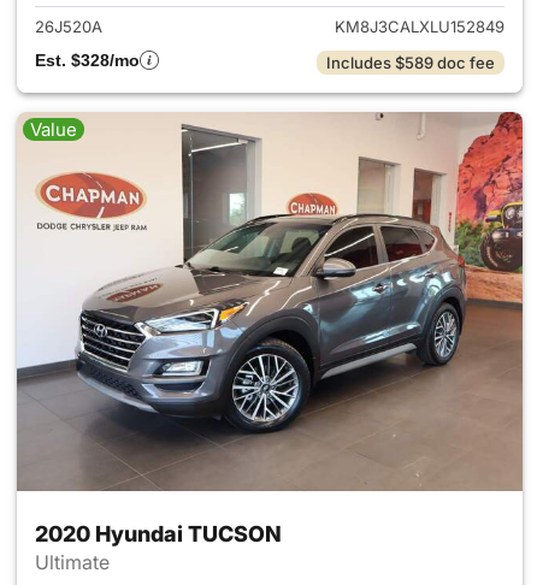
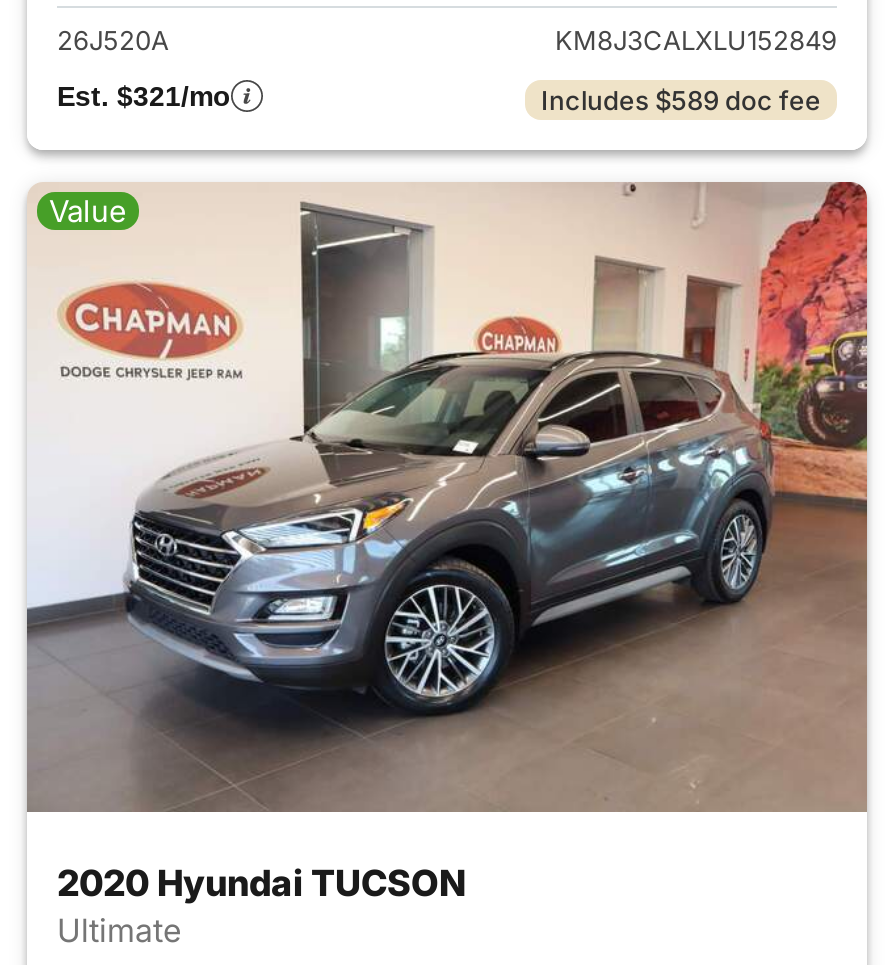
[35,51,140,70] Est. $328/mo -> [57,80,231,112] Est. $321/mo

